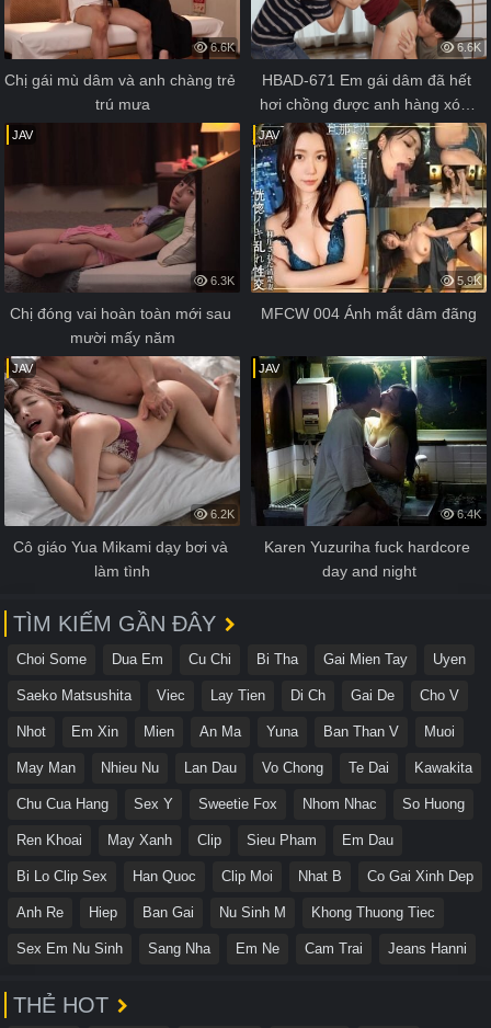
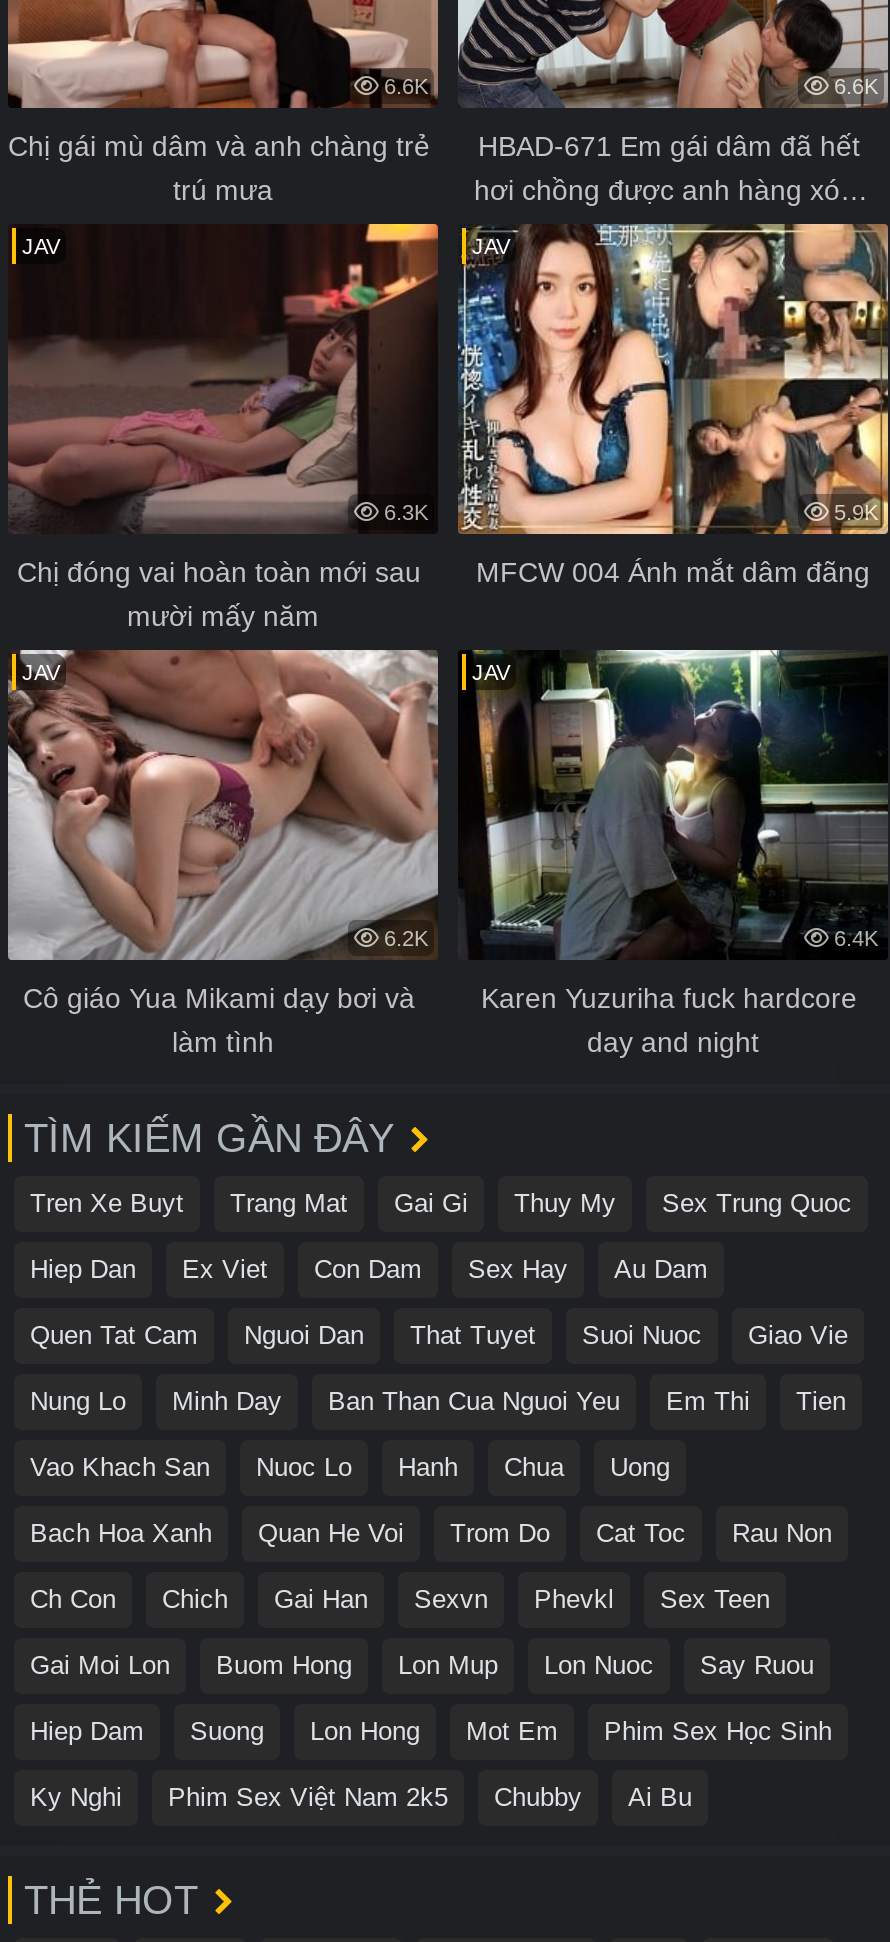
[16,651,473,956] Choi Some | Dua Em | Cu Chi | Bi Tha | Gai Mien Tay | Uyen | Saeko Matsushita | Viec | Lay Tien | Di Ch | Gai De | Cho V | Nhot | Em Xin | Mien | An Ma | Yuna | Ban Than V | Muoi | May Man | Nhieu Nu | Lan Dau | Vo Chong | Te Dai | Kawakita | Chu Cua Hang | Sex Y | Sweetie Fox | Nhom Nhac | So Huong | Ren Khoai | May Xanh | Clip | Sieu Pham | Em Dau | Bi Lo Clip Sex | Han Quoc | Clip Moi | Nhat B | Co Gai Xinh Dep | Anh Re | Hiep | Ban Gai | Nu Sinh M | Khong Thuong Tiec | Sex Em Nu Sinh | Sang Nha | Em Ne | Cam Trai | Jeans Hanni -> [30,1187,852,1811] Tren Xe Buyt | Trang Mat | Gai Gi | Thuy My | Sex Trung Quoc | Hiep Dan | Ex Viet | Con Dam | Sex Hay | Au Dam | Quen Tat Cam | Nguoi Dan | That Tuyet | Suoi Nuoc | Giao Vie | Nung Lo | Minh Day | Ban Than Cua Nguoi Yeu | Em Thi | Tien | Vao Khach San | Nuoc Lo | Hanh | Chua | Uong | Bach Hoa Xanh | Quan He Voi | Trom Do | Cat Toc | Rau Non | Ch Con | Chich | Gai Han | Sexvn | Phevkl | Sex Teen | Gai Moi Lon | Buom Hong | Lon Mup | Lon Nuoc | Say Ruou | Hiep Dam | Suong | Lon Hong | Mot Em | Phim Sex Học Sinh | Ky Nghi | Phim Sex Việt Nam 2k5 | Chubby | Ai Bu

